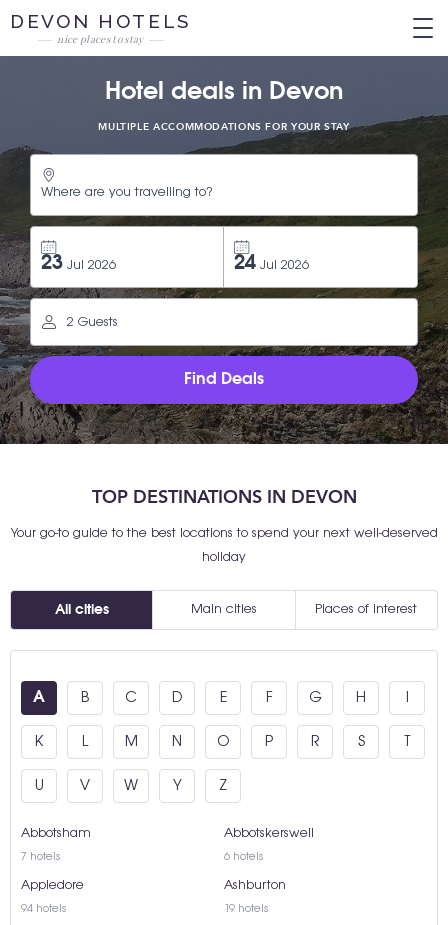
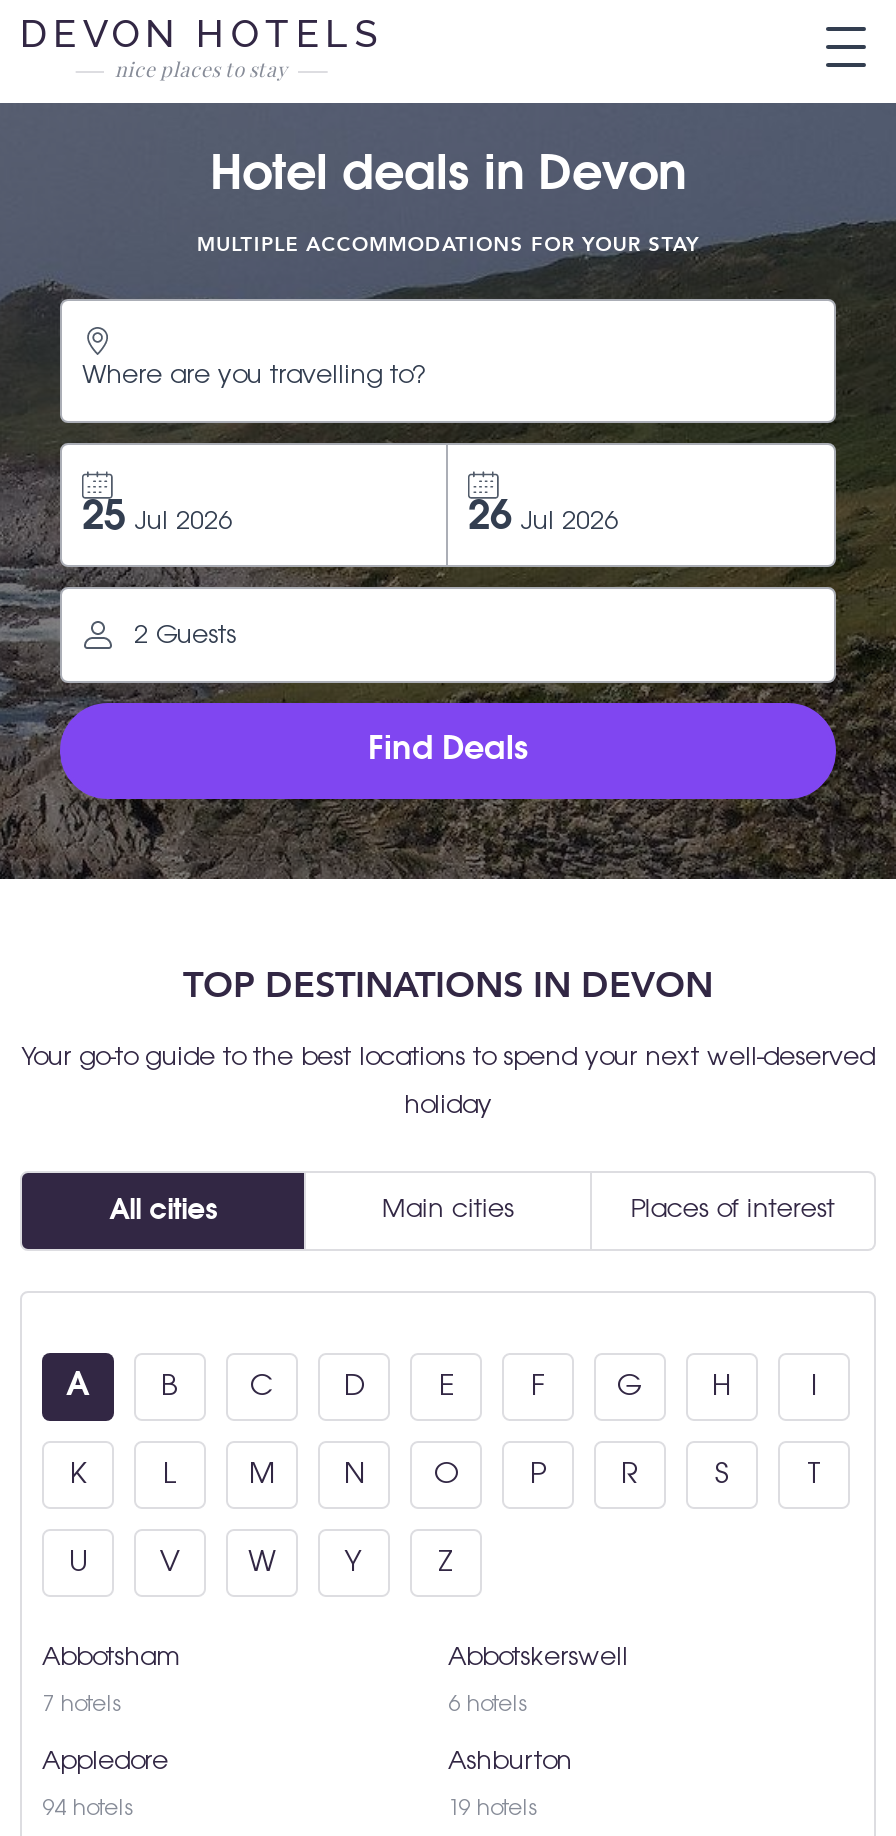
[41,254,116,274] 23 Jul 2026 -> [82,499,232,539] 25 Jul 2026
[234,254,309,274] 24 Jul 2026 -> [468,499,618,539] 26 Jul 2026

